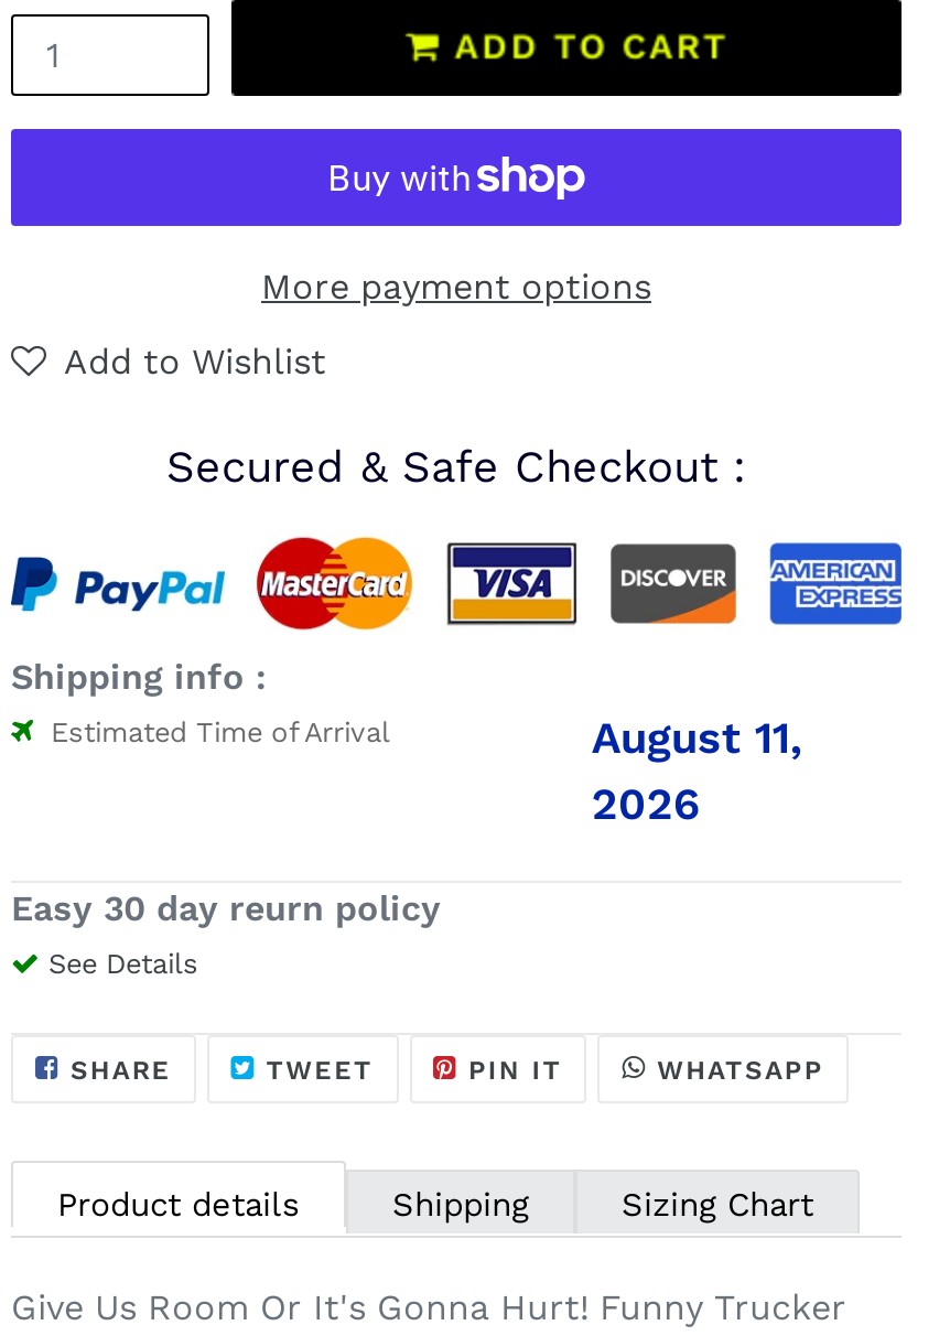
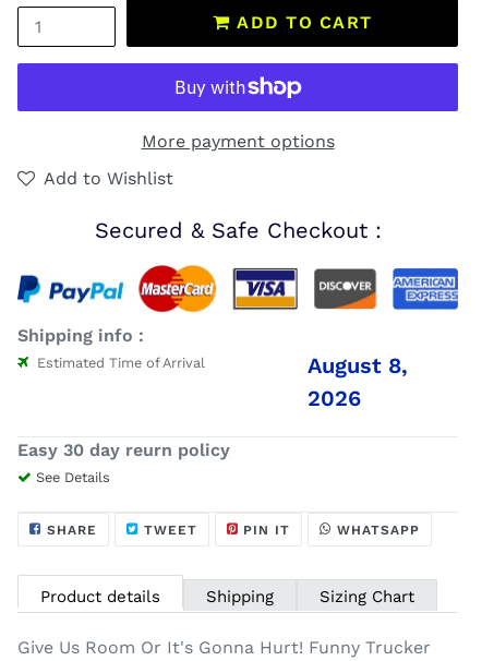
[592,712,803,765] August 11, -> [307,352,408,378] August 8,

